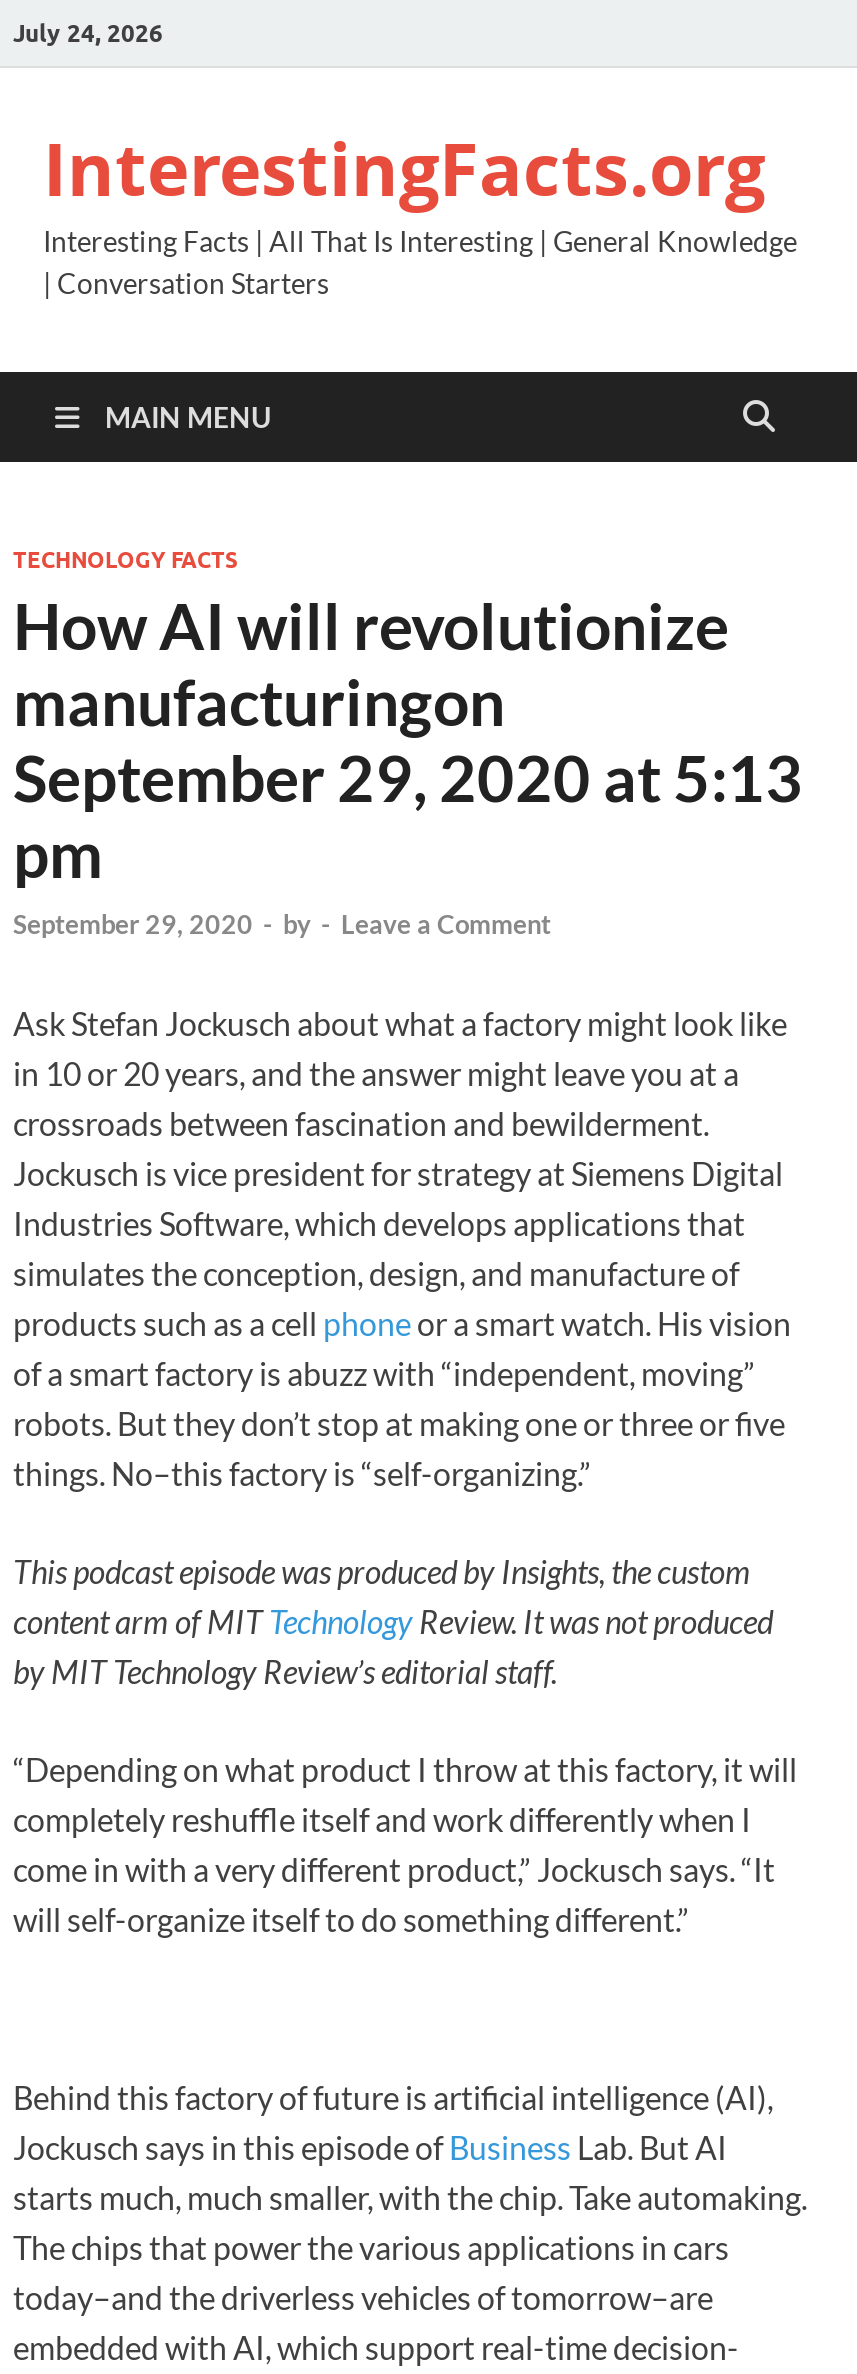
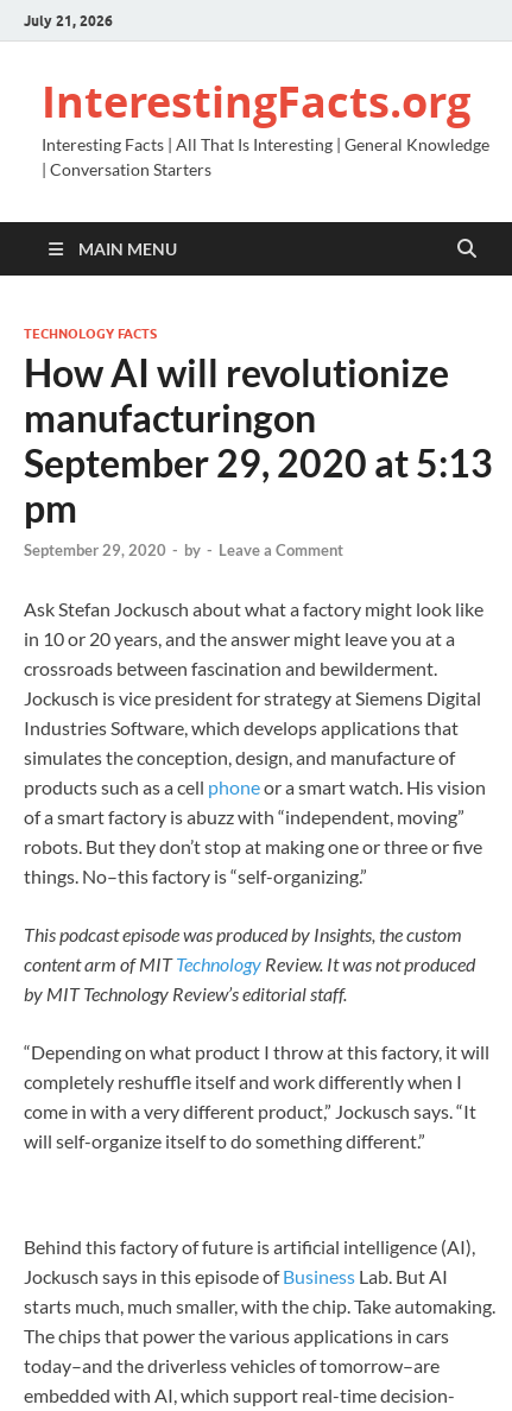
[13,17,163,47] July 24, 2026 -> [24,11,113,29] July 21, 2026

